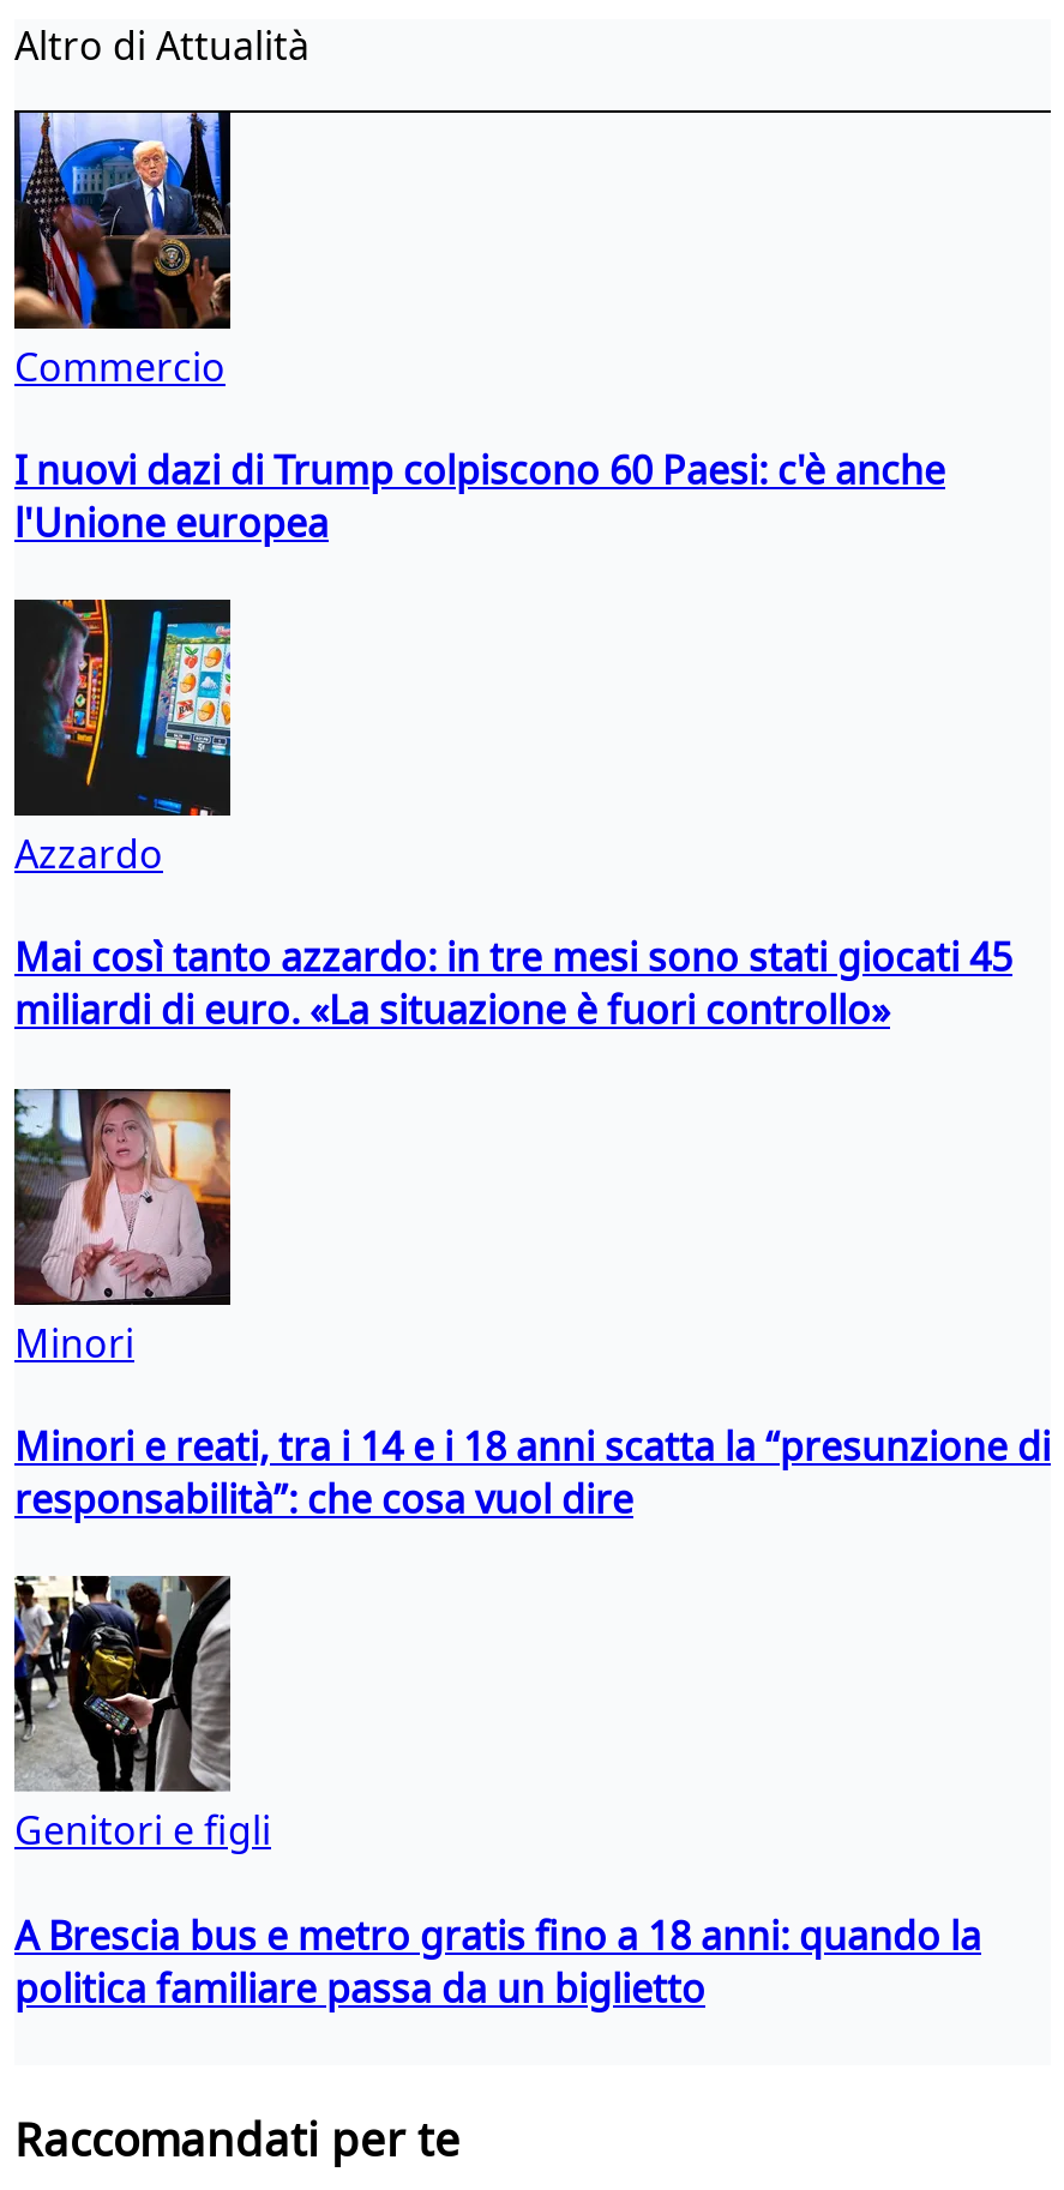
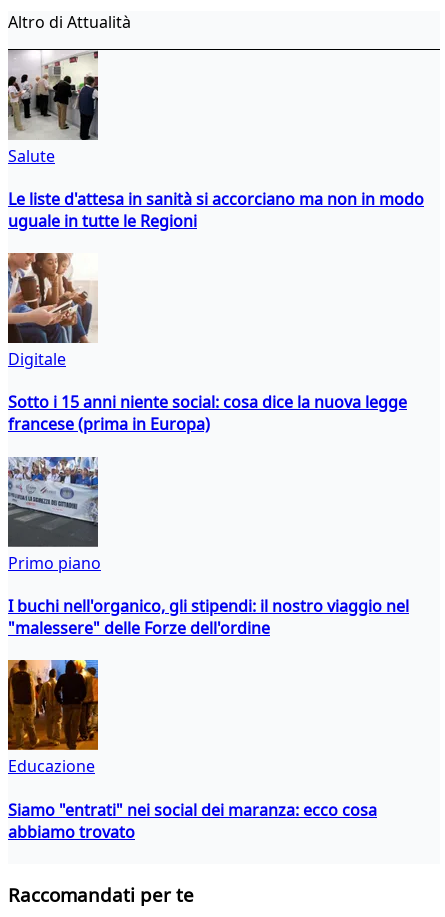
[12,110,233,392] [image] | Commercio -> [7,49,99,167] [image] | Salute
[14,444,945,549] I nuovi dazi di Trump colpiscono 60 Paesi: c'è anche | l'Unione europea -> [8,188,424,232] Le liste d'attesa in sanità si accorciano ma non in modo | uguale in tutte le Regioni
[12,597,233,881] [image] | Azzardo -> [7,252,98,370] [image] | Digitale
[14,932,1012,1037] Mai così tanto azzardo: in tre mesi sono stati giocati 45 | miliardi di euro. «La situazione è fuori controllo» -> [8,391,407,435] Sotto i 15 anni niente social: cosa dice la nuova legge | francese (prima in Europa)
[12,1087,233,1369] [image] | Minori -> [7,456,101,574] [image] | Primo piano
[14,1420,1051,1526] Minori e reati, tra i 14 e i 18 anni scatta la “presunzione di | responsabilità”: che cosa vuol dire -> [8,595,409,639] I buchi nell'organico, gli stipendi: il nostro viaggio nel | "malessere" delle Forze dell'ordine
[12,1574,271,1857] [image] | Genitori e figli -> [7,659,99,777] [image] | Educazione
[14,1908,981,2014] A Brescia bus e metro gratis fino a 18 anni: quando la | politica familiare passa da un biglietto -> [8,798,377,842] Siamo "entrati" nei social dei maranza: ecco cosa | abbiamo trovato

